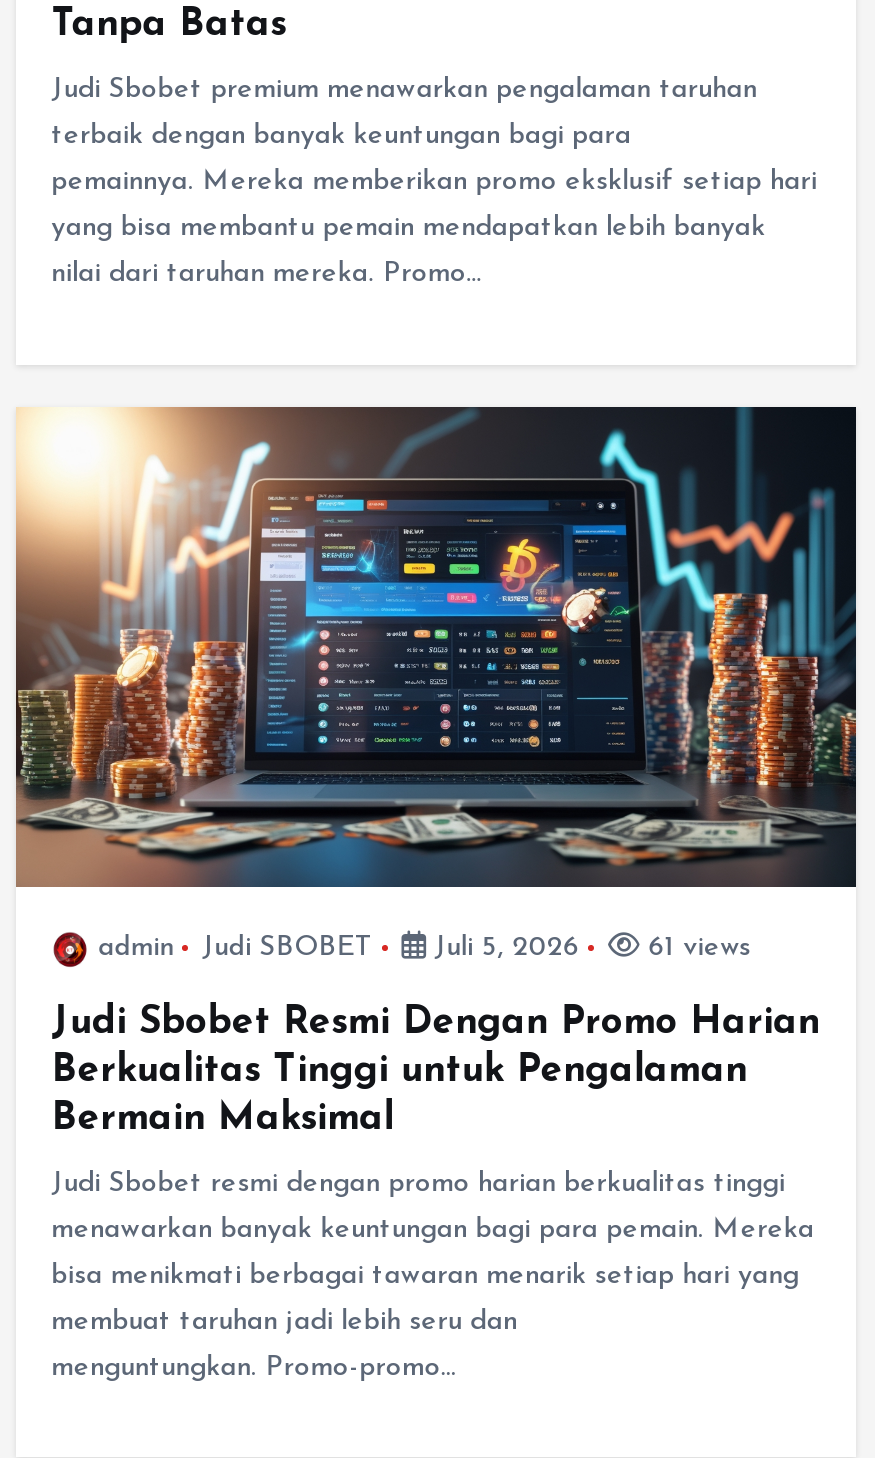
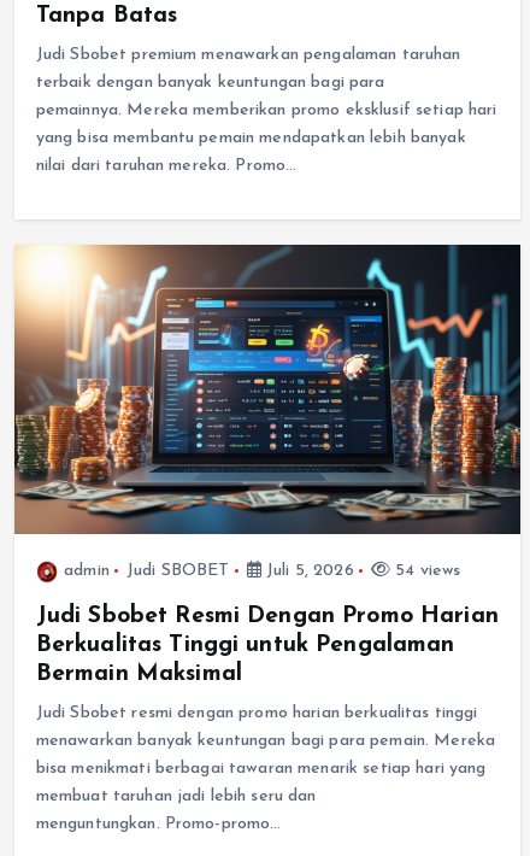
[640,933,751,963] 61 views -> [390,562,461,580] 54 views

